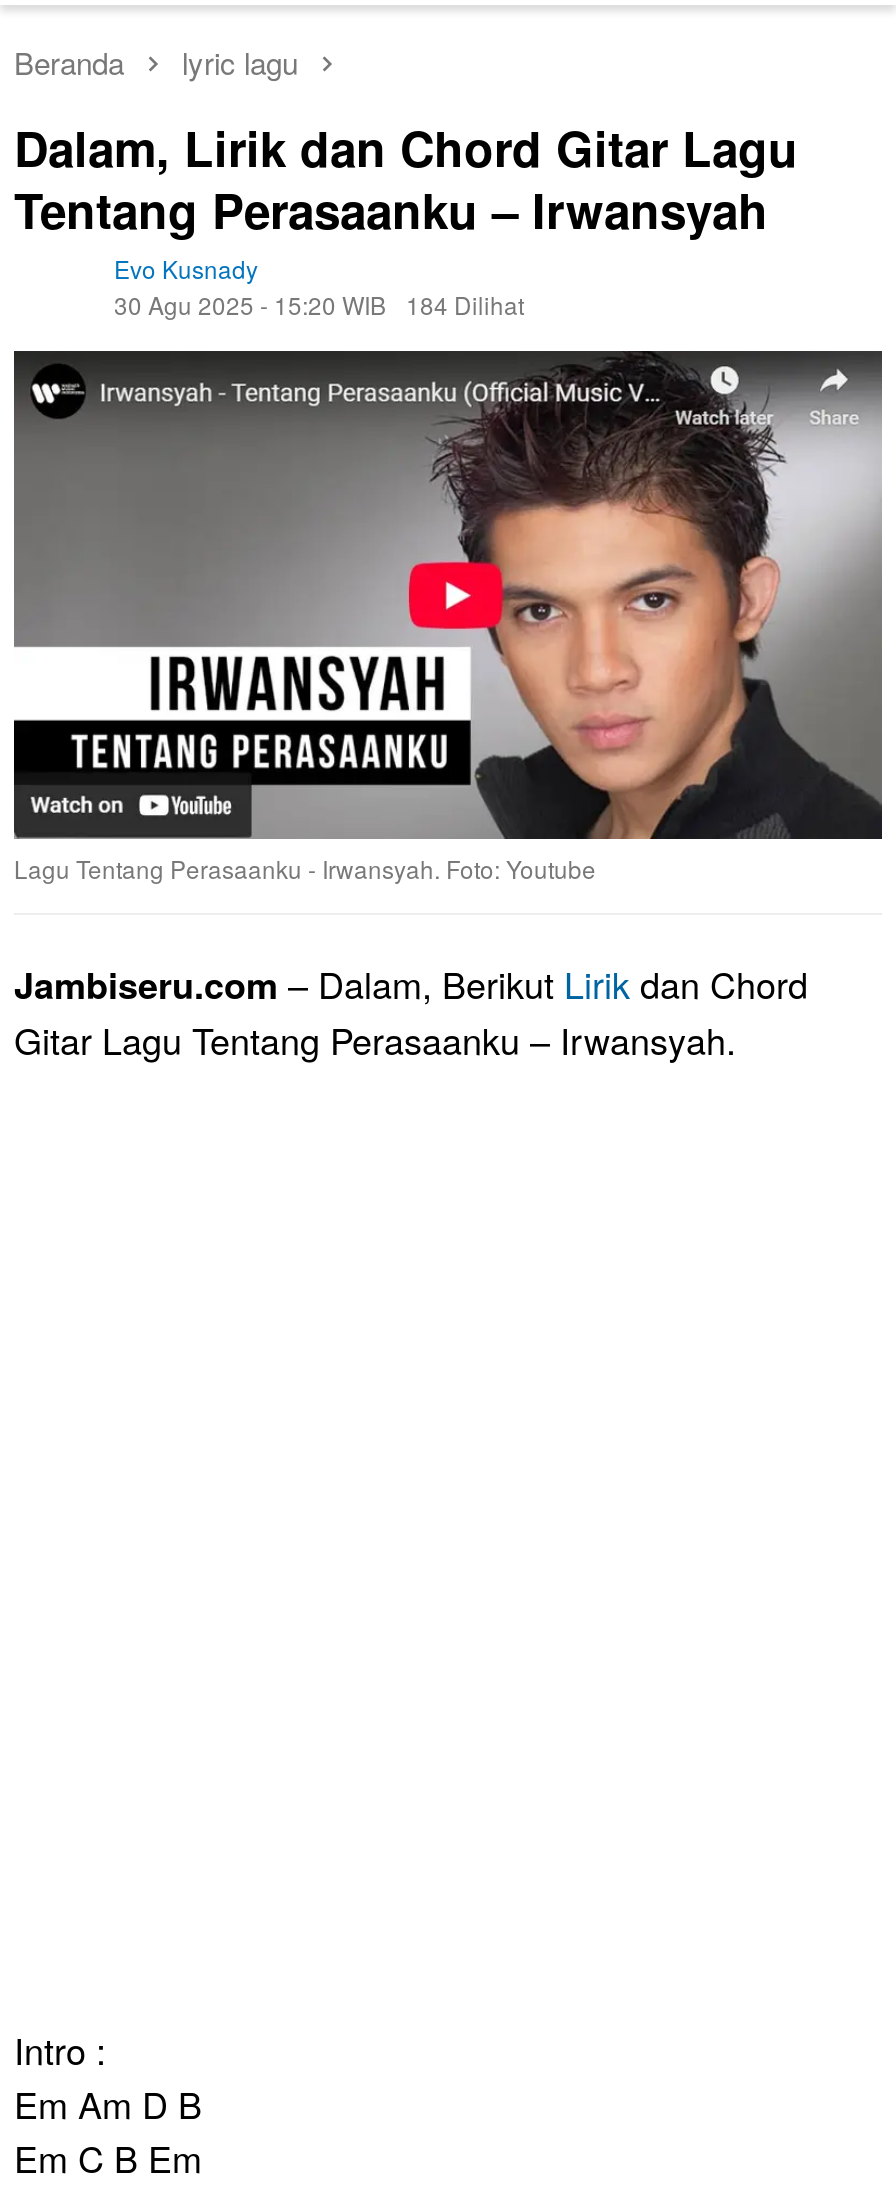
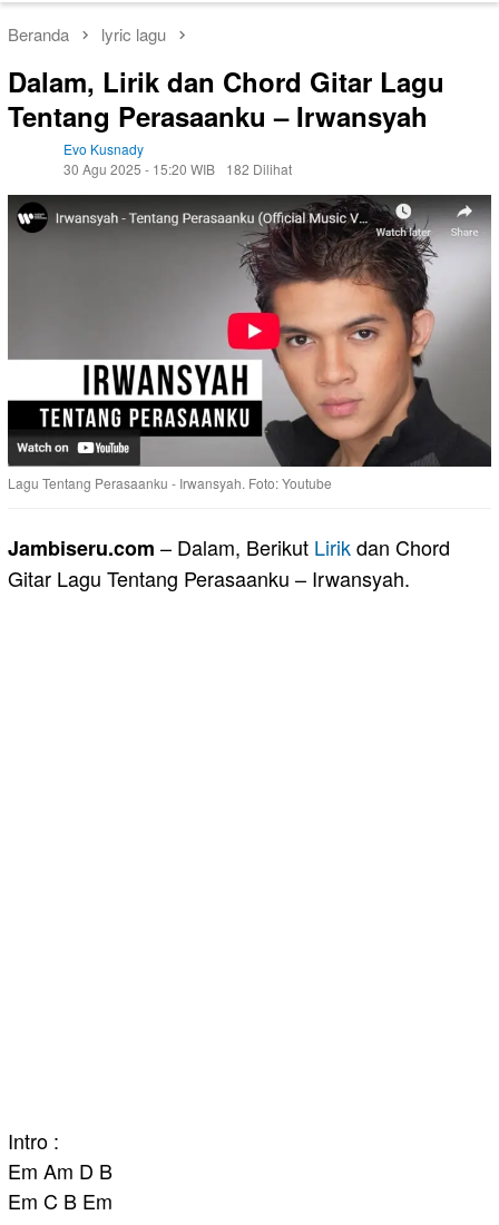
[114,287,524,321] 30 Agu 2025 - 15:20 WIB 184 Dilihat -> [63,159,292,178] 30 Agu 2025 - 15:20 WIB 182 Dilihat

